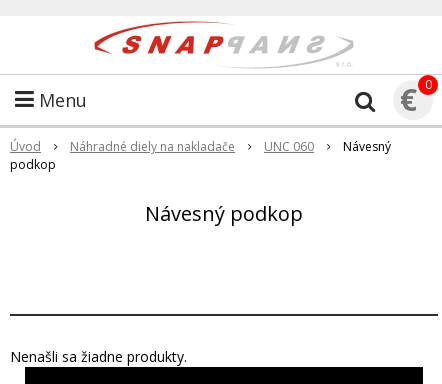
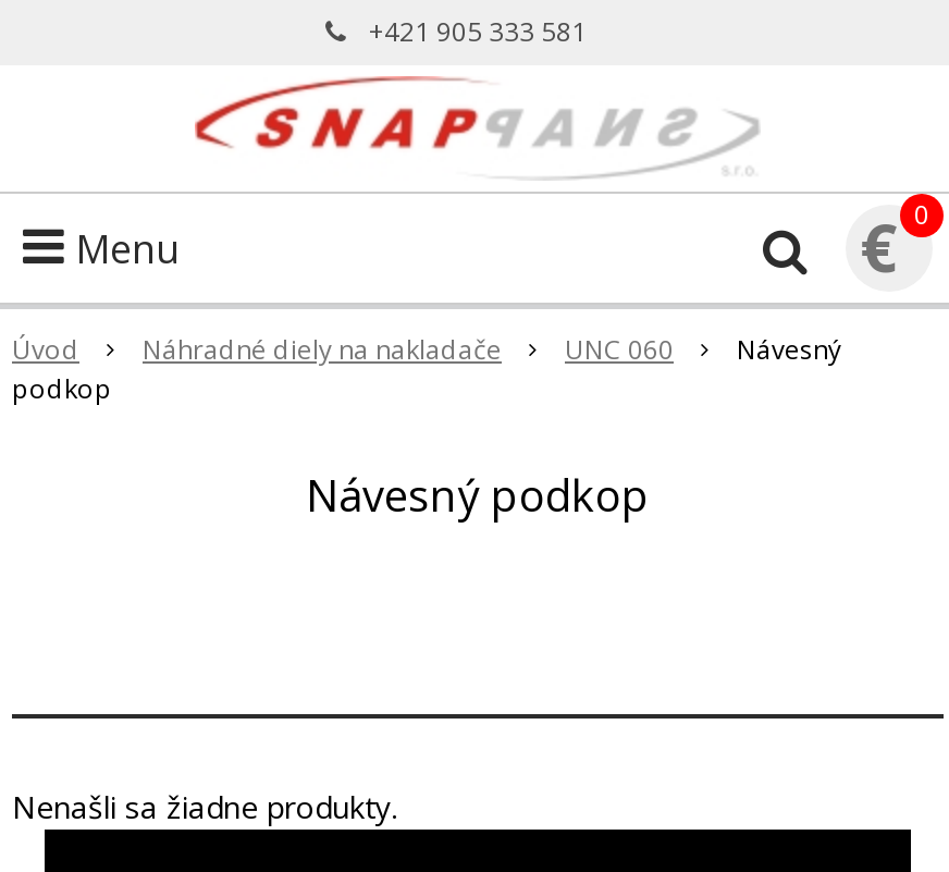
none -> [369,13,587,50] +421 905 333 581

